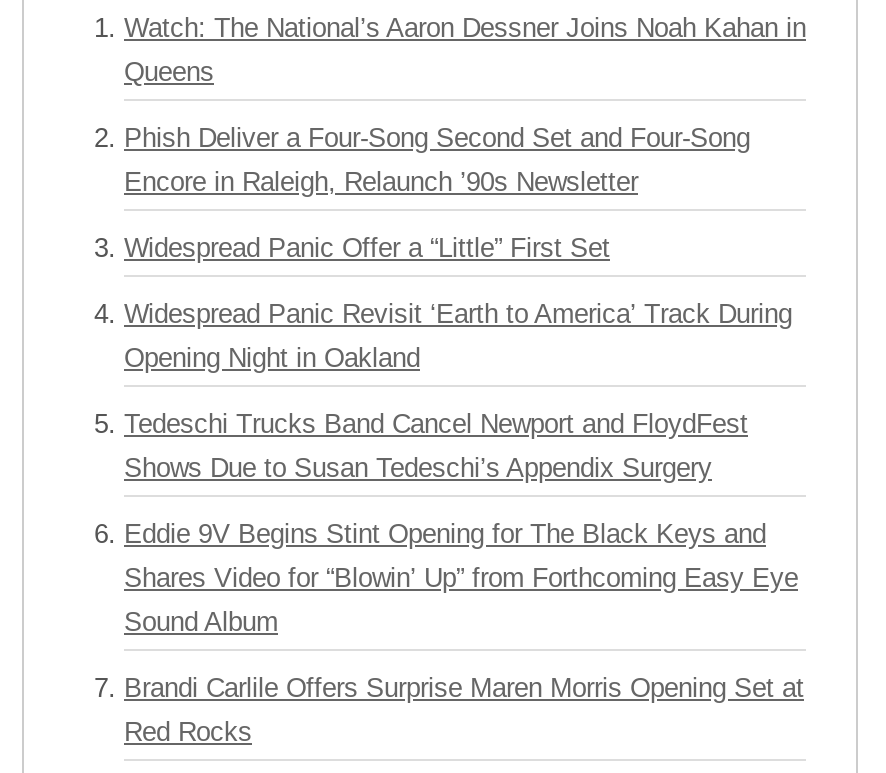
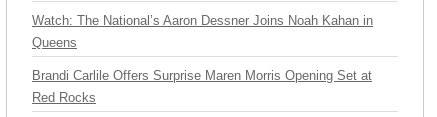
[124,124,798,638] Phish Deliver a Four-Song Second Set and Four-Song | Encore in Raleigh, Relaunch ’90s Newsletter | Widespread Panic Offer a “Little” First Set | Widespread Panic Revisit ‘Earth to America’ Track During | Opening Night in Oakland | Tedeschi Trucks Band Cancel Newport and FloydFest | Shows Due to Susan Tedeschi’s Appendix Surgery | Eddie 9V Begins Stint Opening for The Black Keys and | Shares Video for “Blowin’ Up” from Forthcoming Easy Eye | Sound Album -> none

